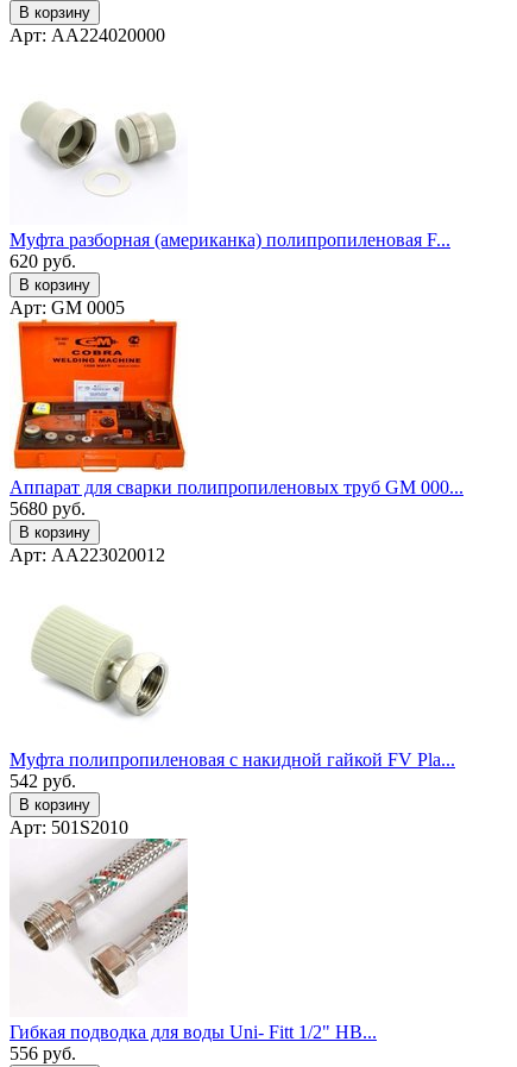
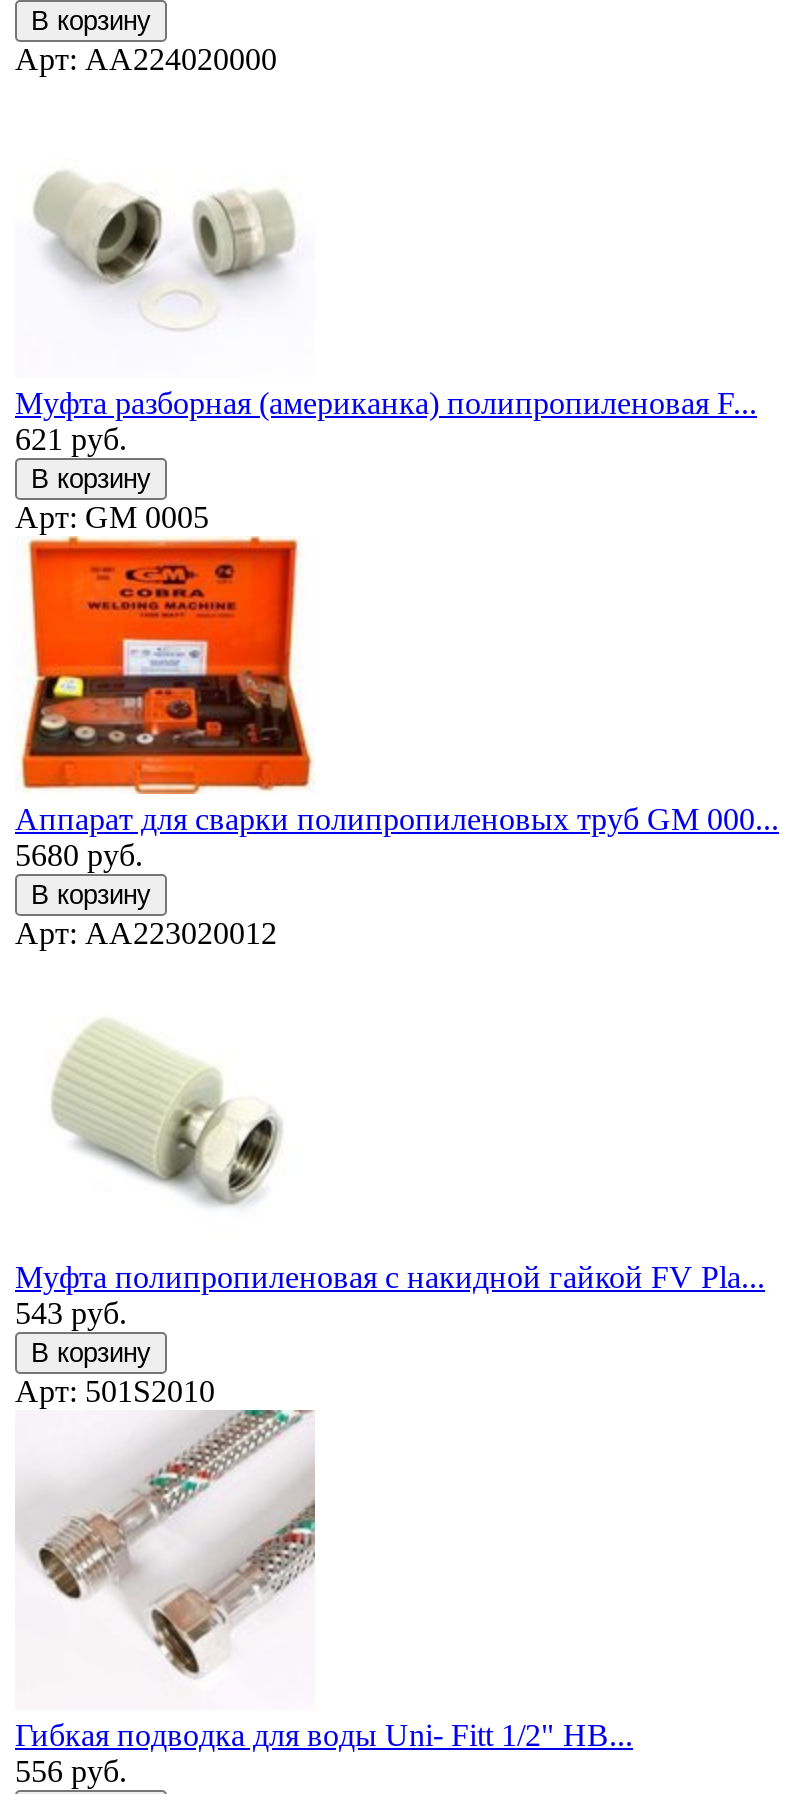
[10,251,76,272] 620 руб. -> [15,423,127,457] 621 руб.
[10,771,76,791] 542руб. -> [15,1297,127,1331] 543руб.

